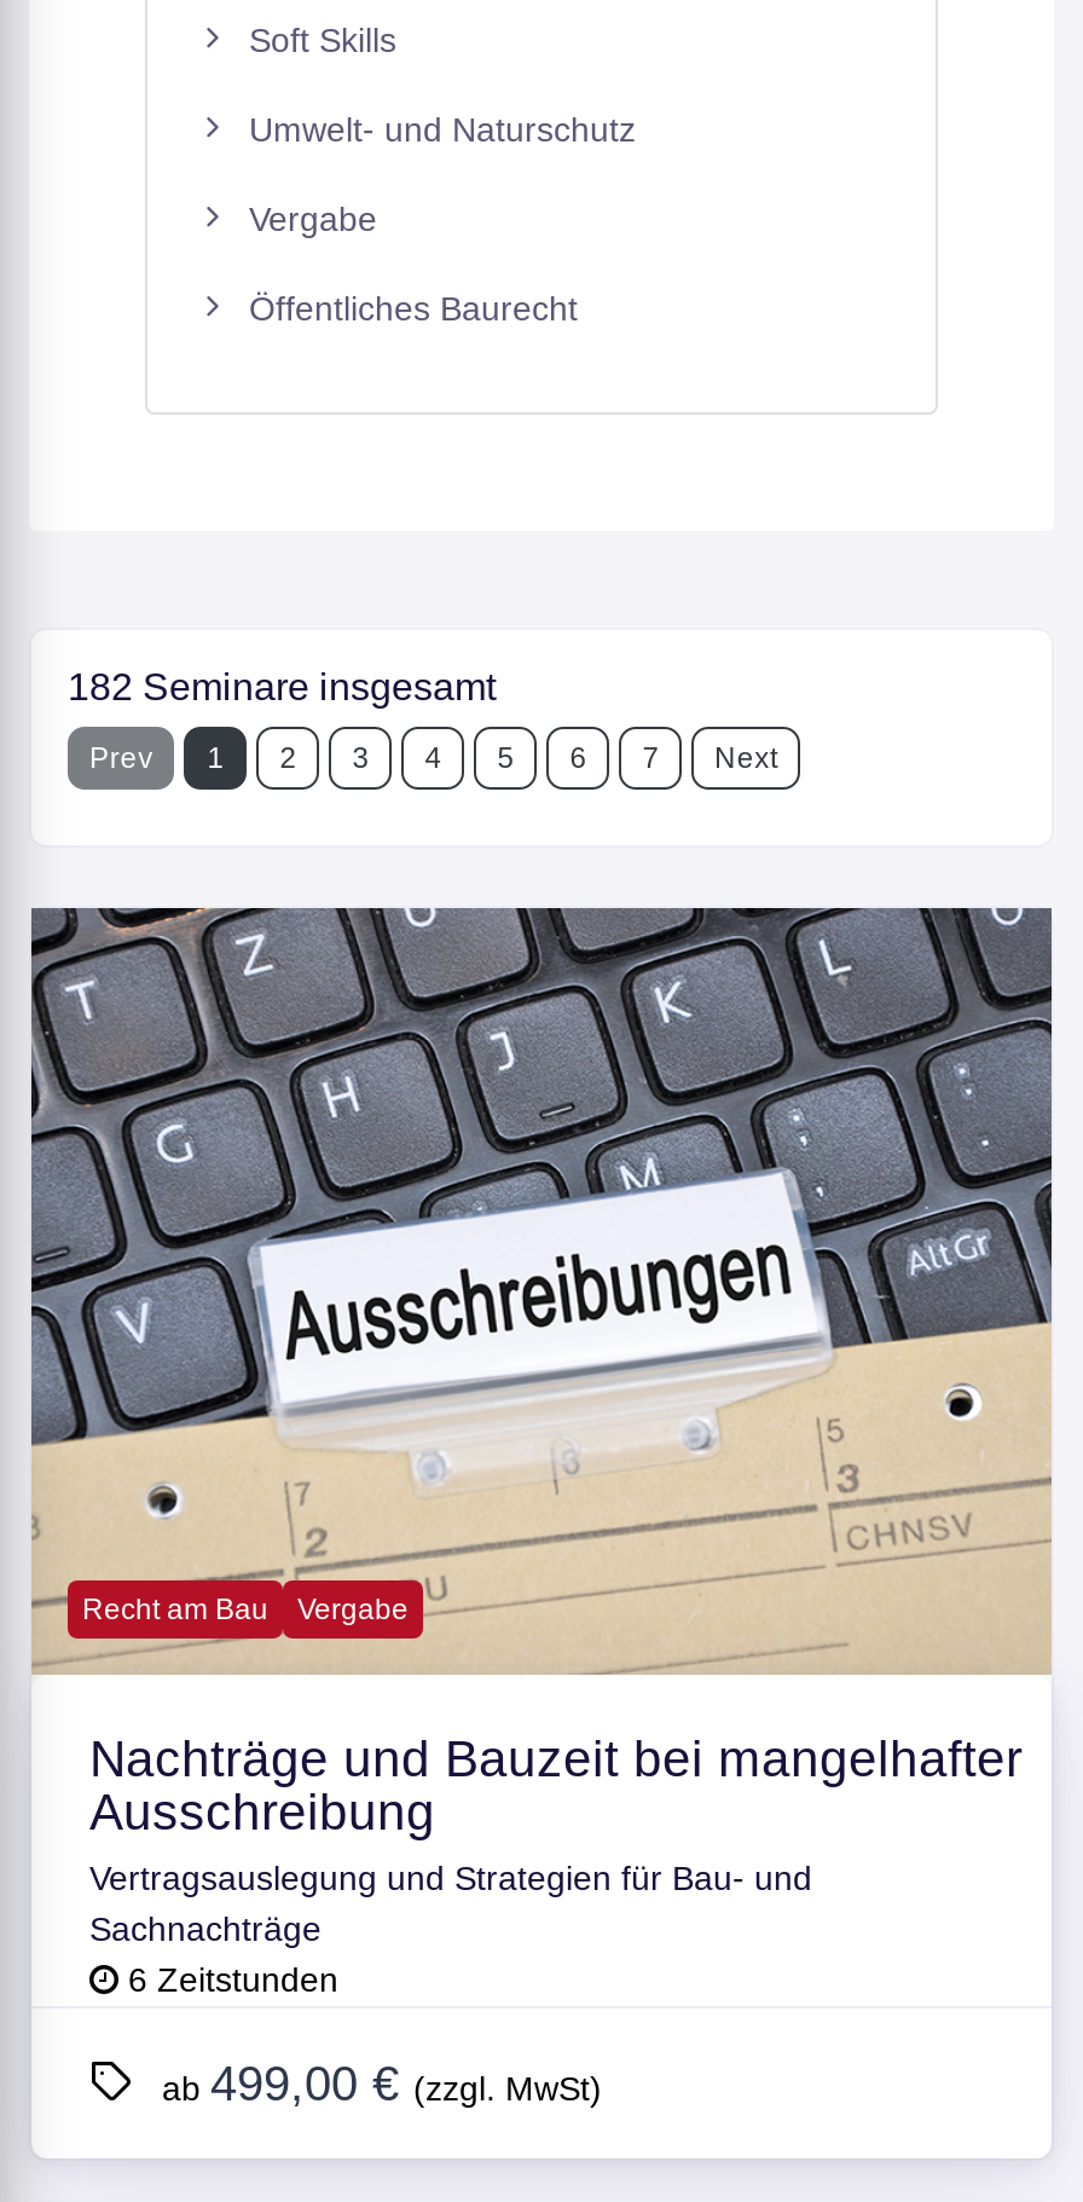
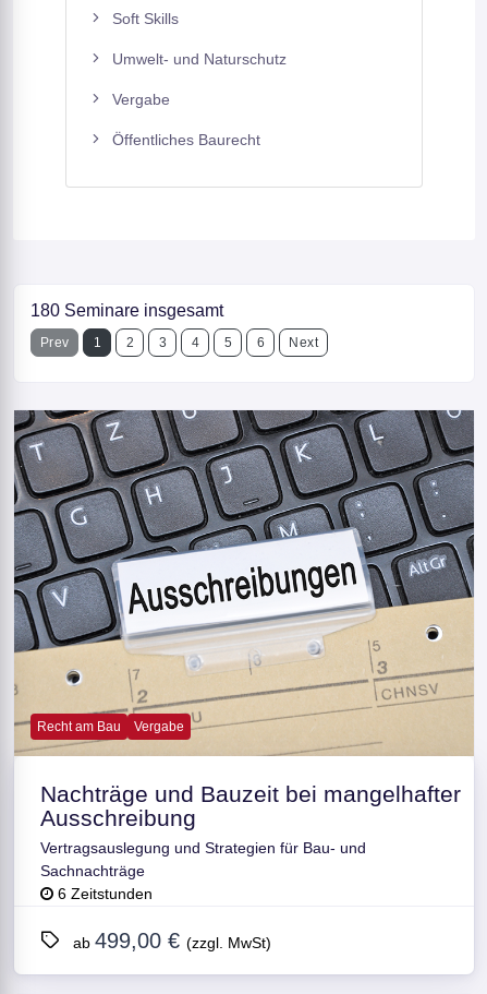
[68,667,496,708] 182 Seminare insgesamt -> [31,302,223,320] 180 Seminare insgesamt
[643,742,660,776] 7 -> none

